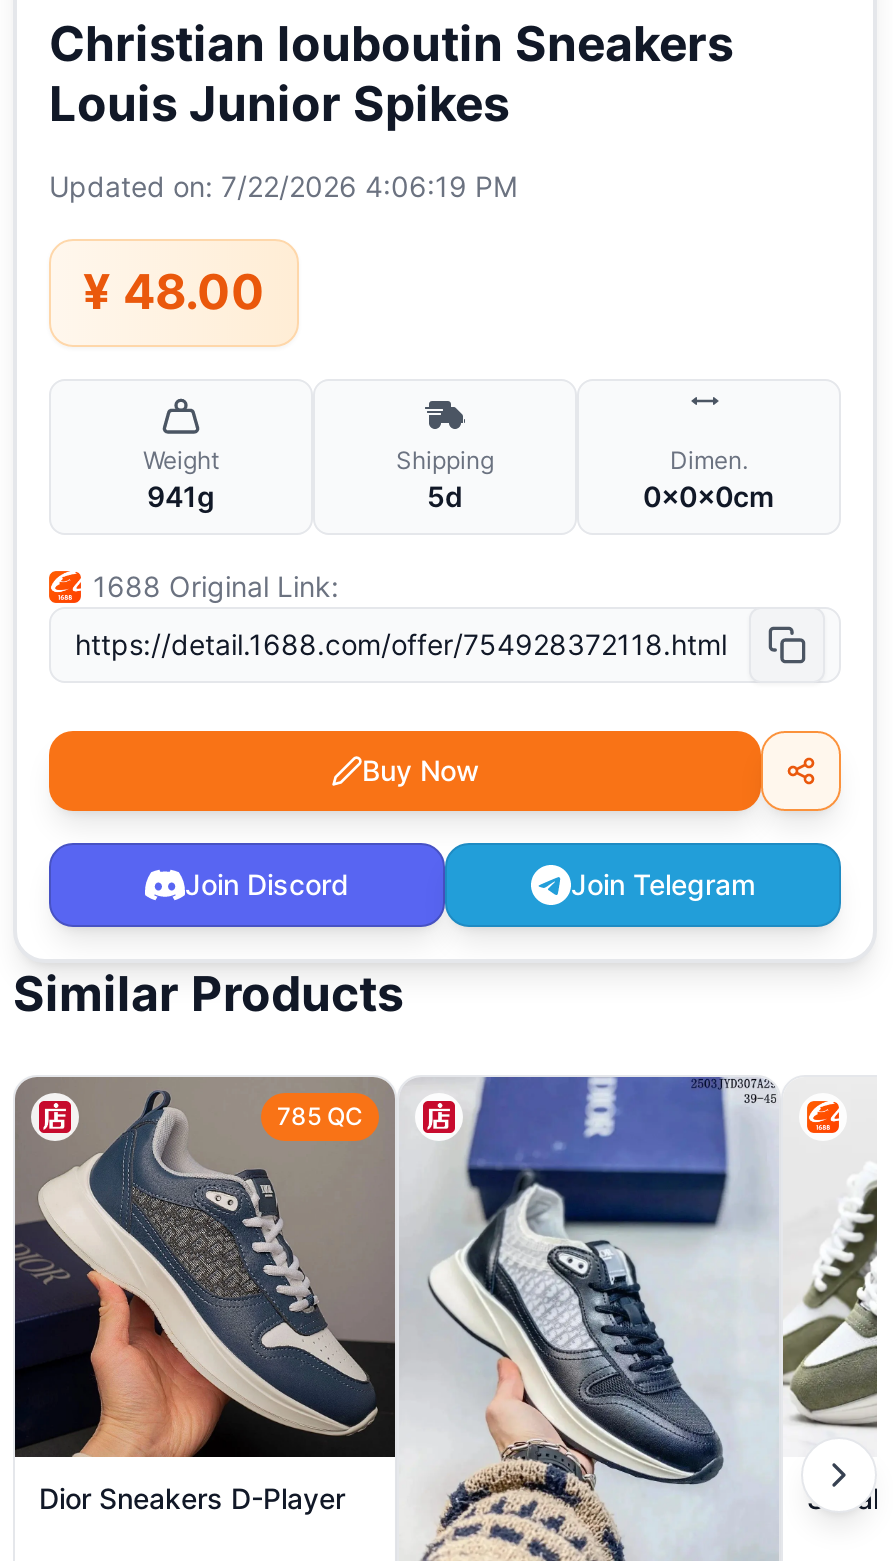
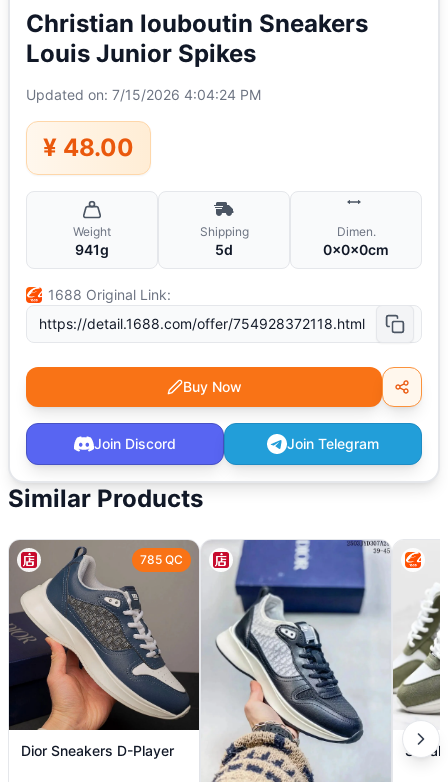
[49,169,517,203] Updated on: 7/22/2026 4:06:19 PM -> [26,86,261,103] Updated on: 7/15/2026 4:04:24 PM

